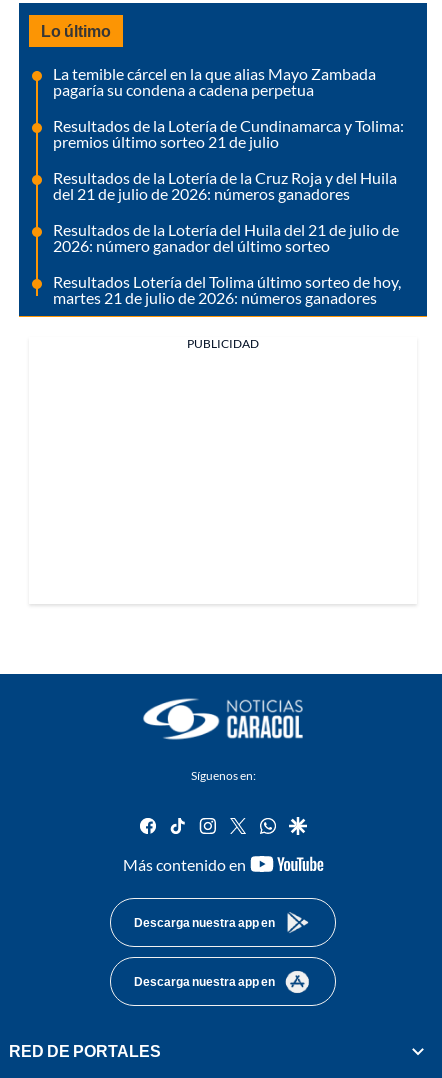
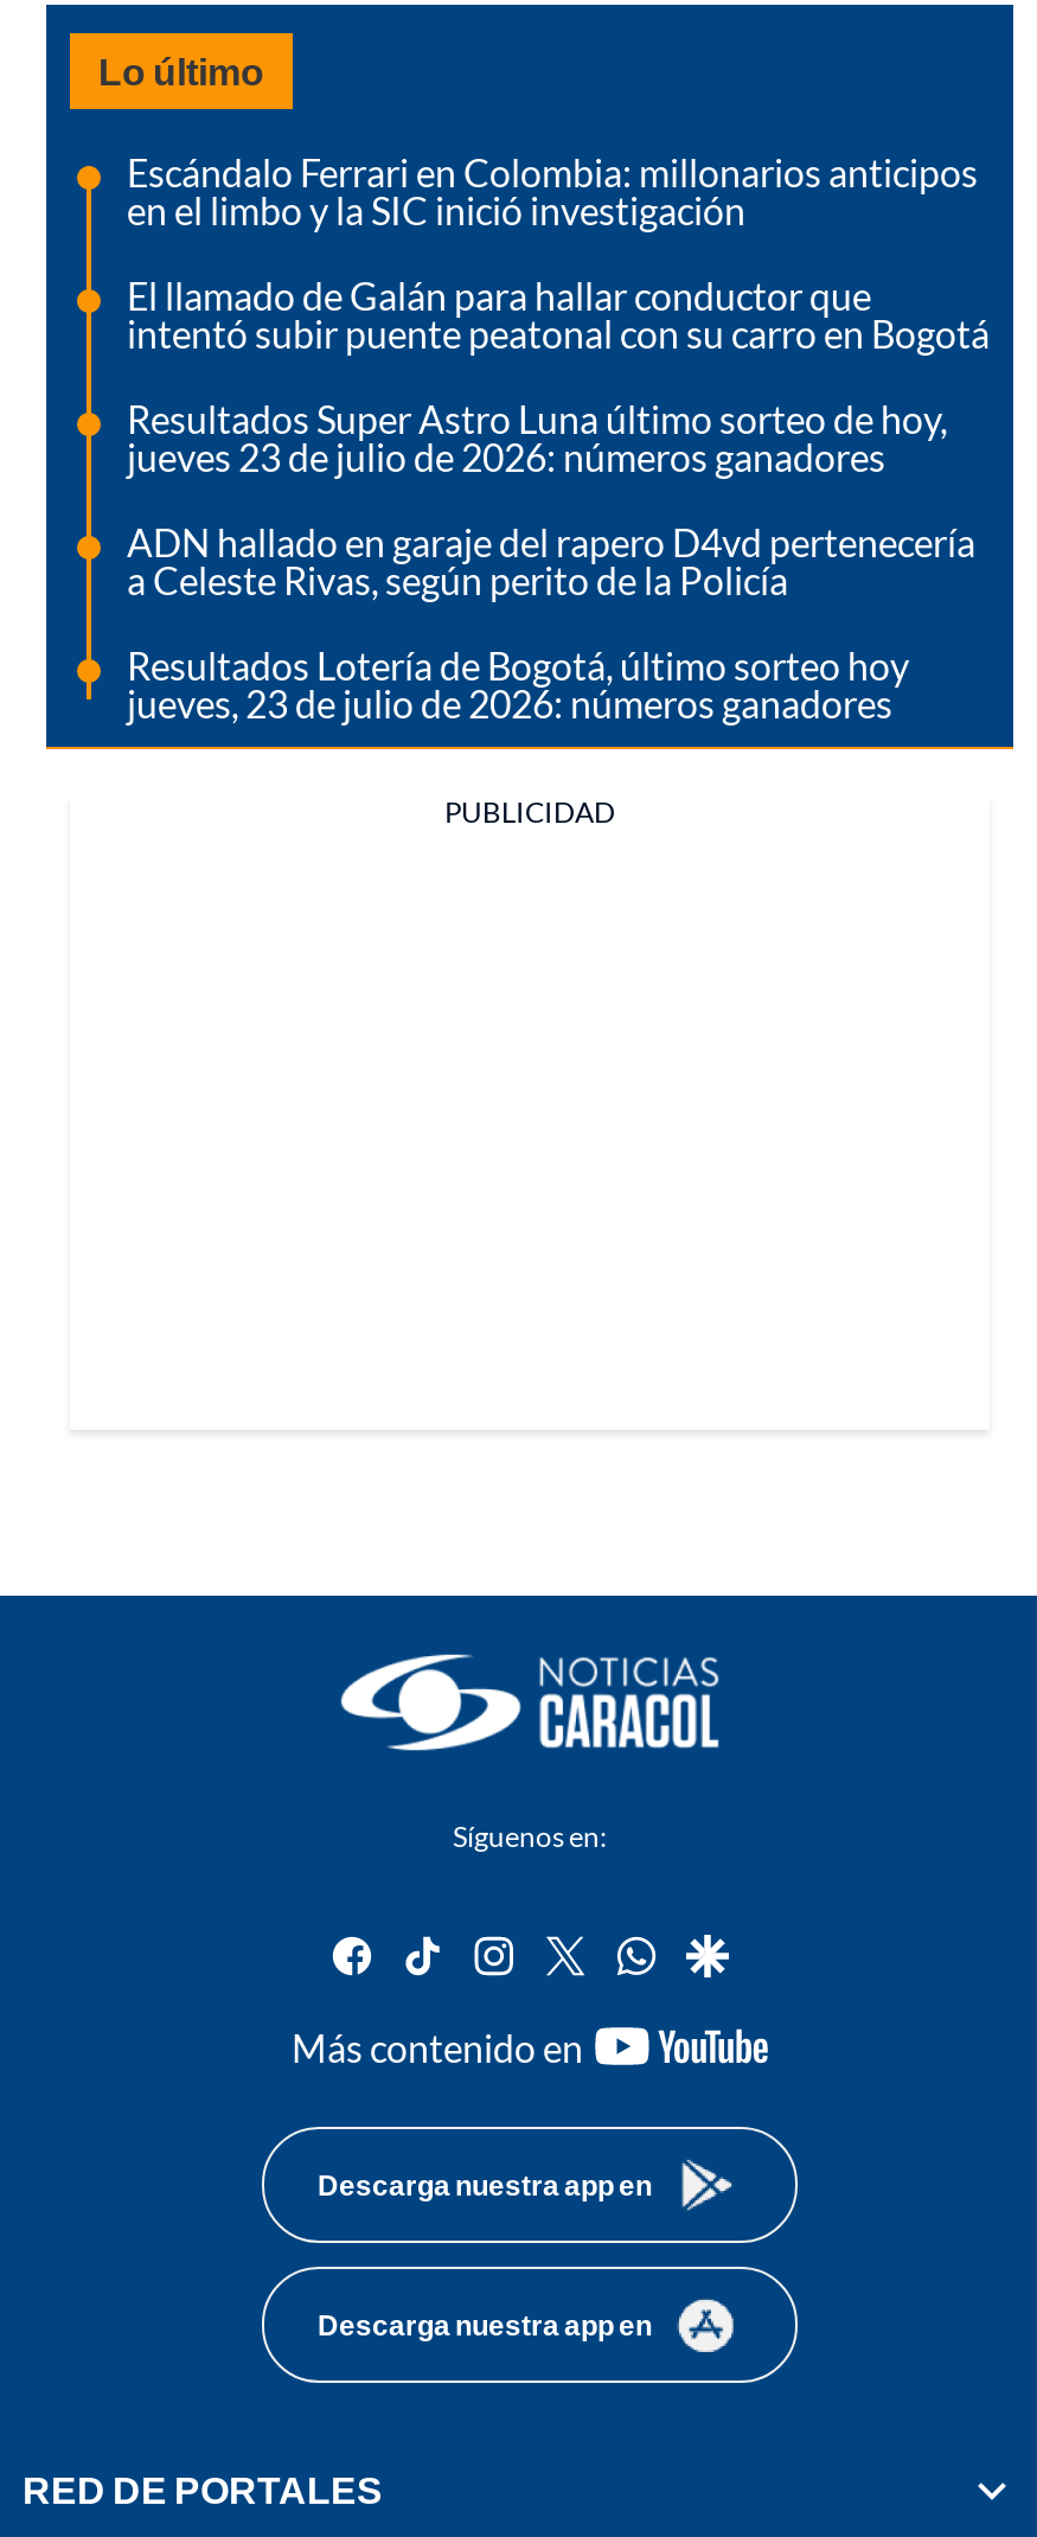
[53,64,376,99] La temible cárcel en la que alias Mayo Zambada | pagaría su condena a cadena perpetua -> [127,148,978,231] Escándalo Ferrari en Colombia: millonarios anticipos | en el limbo y la SIC inició investigación
[53,116,404,151] Resultados de la Lotería de Cundinamarca y Tolima: | premios último sorteo 21 de julio -> [127,272,990,355] El llamado de Galán para hallar conductor que | intentó subir puente peatonal con su carro en Bogotá
[53,168,397,203] Resultados de la Lotería de la Cruz Roja y del Huila | del 21 de julio de 2026: números ganadores -> [127,395,947,478] Resultados Super Astro Luna último sorteo de hoy, | jueves 23 de julio de 2026: números ganadores
[53,220,399,255] Resultados de la Lotería del Huila del 21 de julio de | 2026: número ganador del último sorteo -> [127,518,975,601] ADN hallado en garaje del rapero D4vd pertenecería | a Celeste Rivas, según perito de la Policía
[53,272,401,307] Resultados Lotería del Tolima último sorteo de hoy, | martes 21 de julio de 2026: números ganadores -> [127,642,909,725] Resultados Lotería de Bogotá, último sorteo hoy | jueves, 23 de julio de 2026: números ganadores

